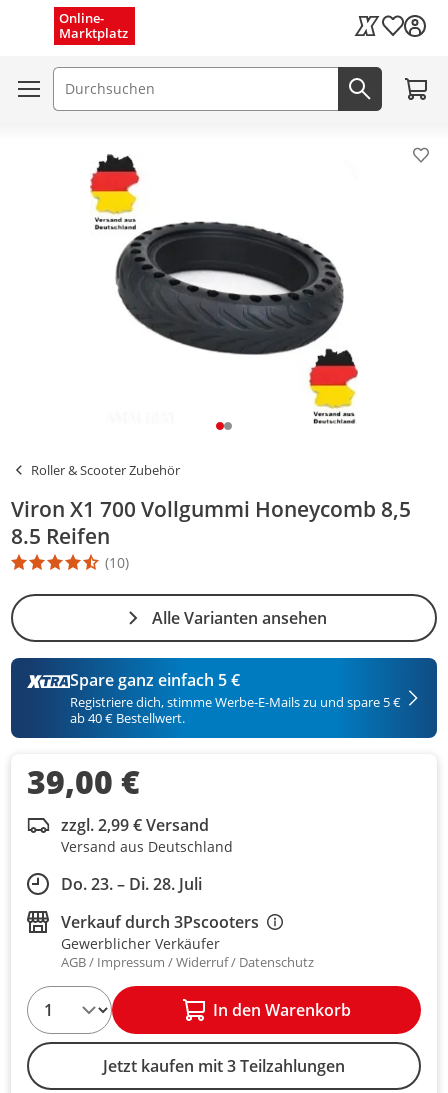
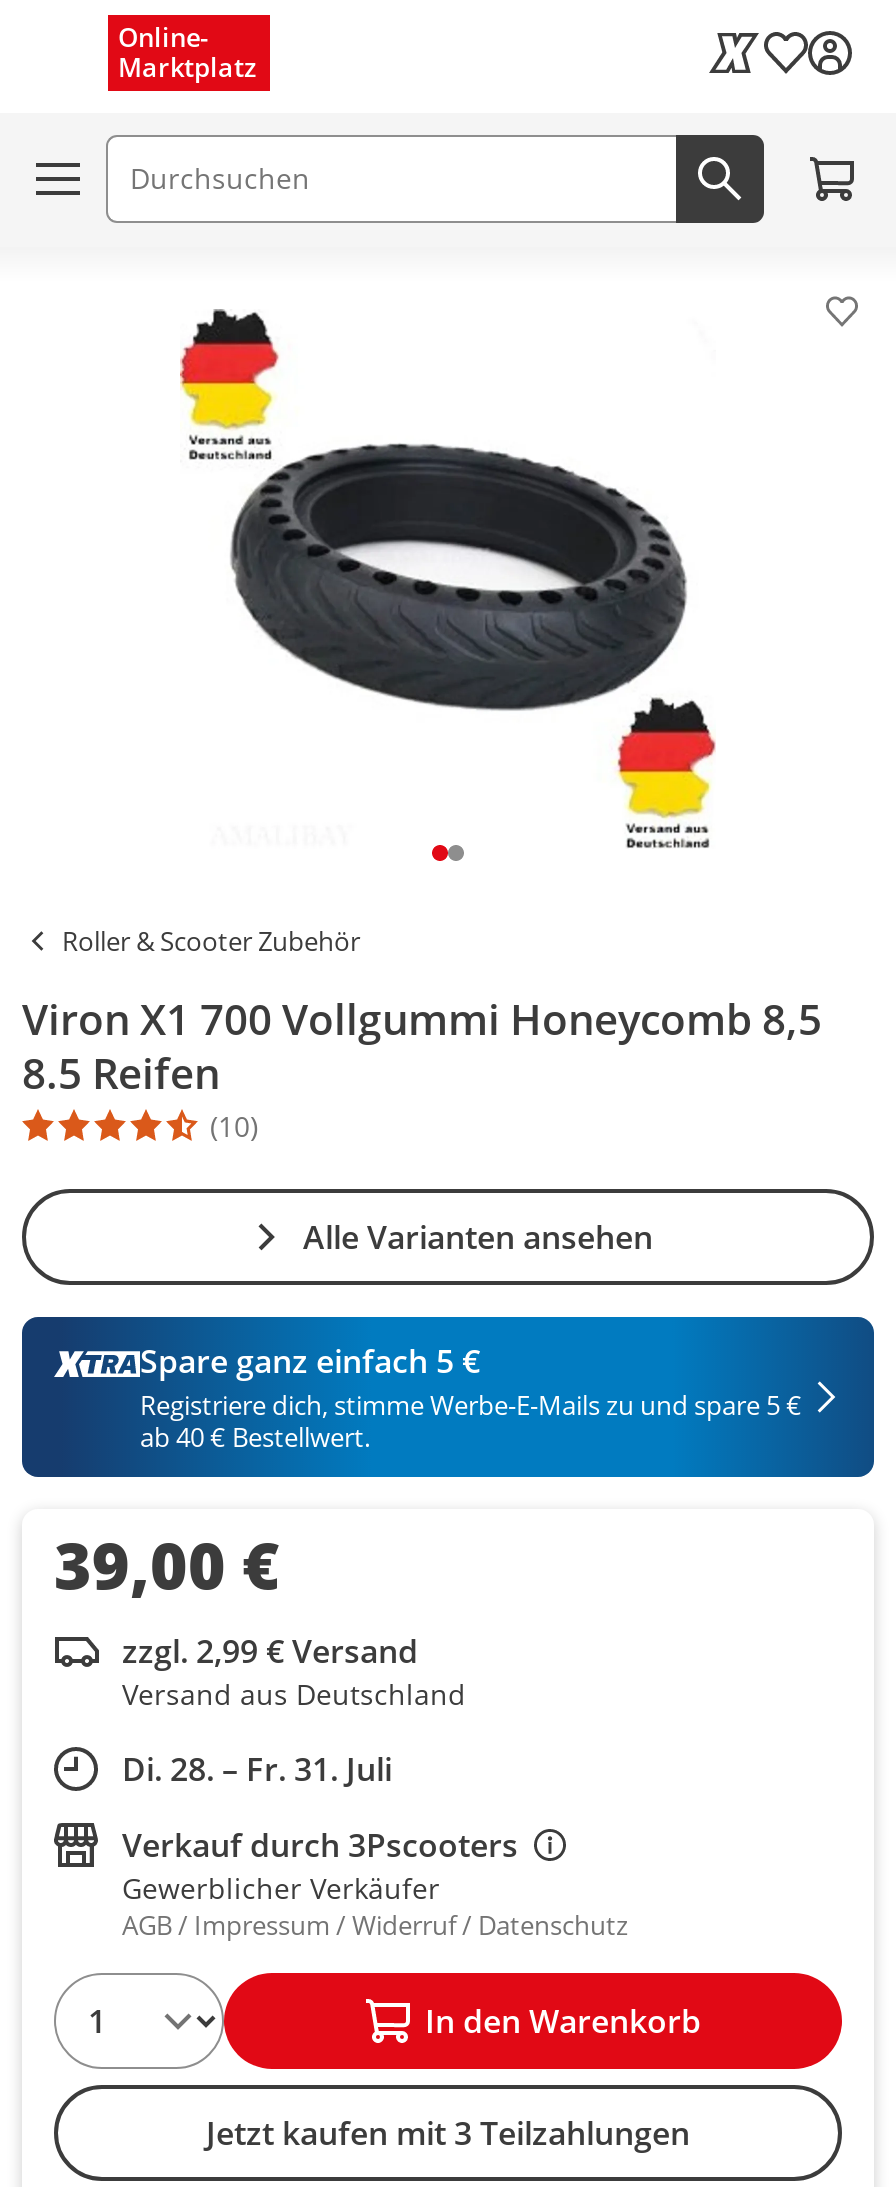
[61,873,202,895] Do. 23. – Di. 28. Juli -> [122,1747,392,1791] Di. 28. – Fr. 31. Juli

